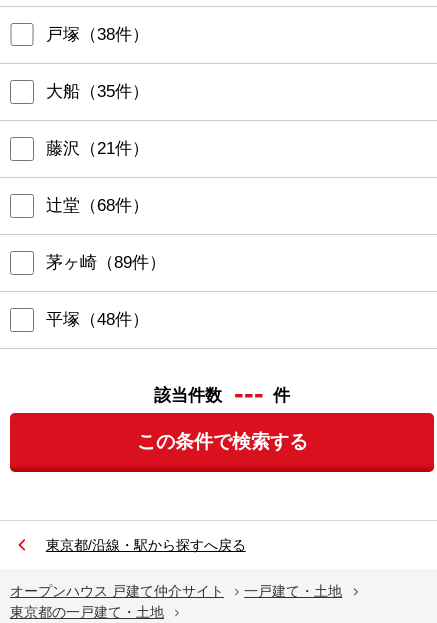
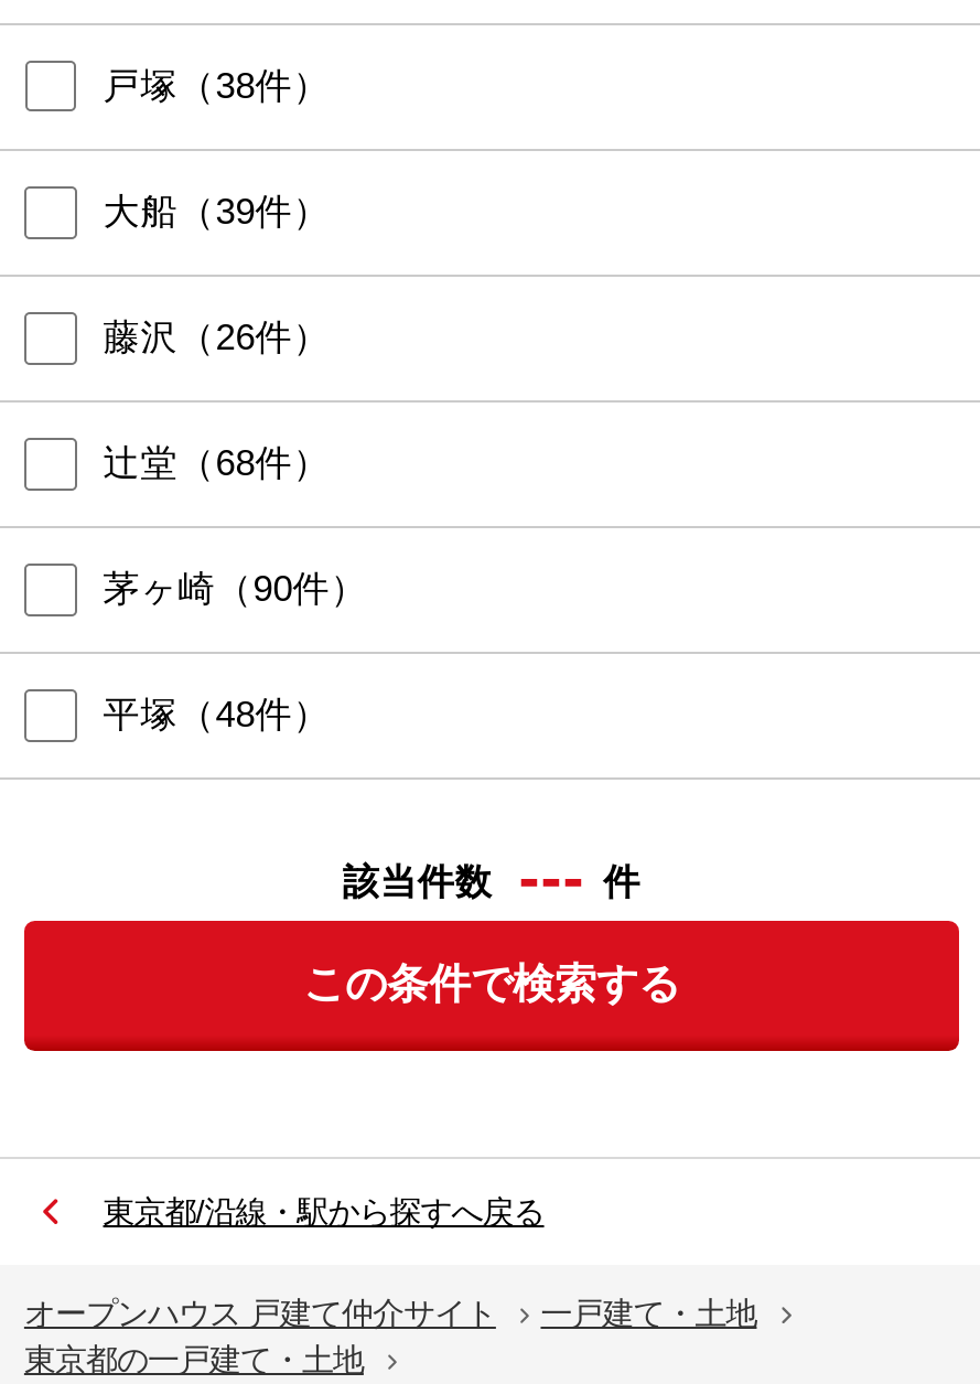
[46,82,149,101] 大船（35件） -> [103,191,330,233] 大船（39件）
[46,139,149,158] 藤沢（21件） -> [103,317,330,359] 藤沢（26件）
[46,253,166,272] 茅ヶ崎（89件） -> [103,568,368,610] 茅ヶ崎（90件）

